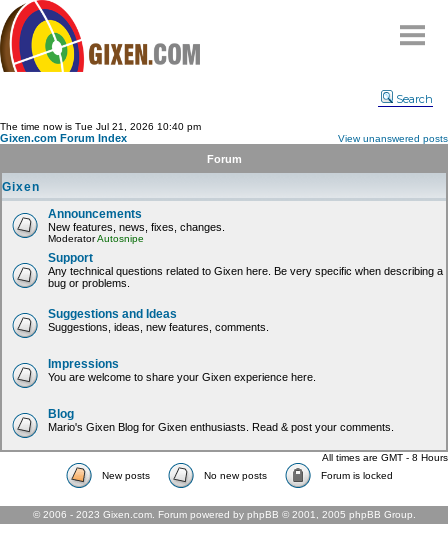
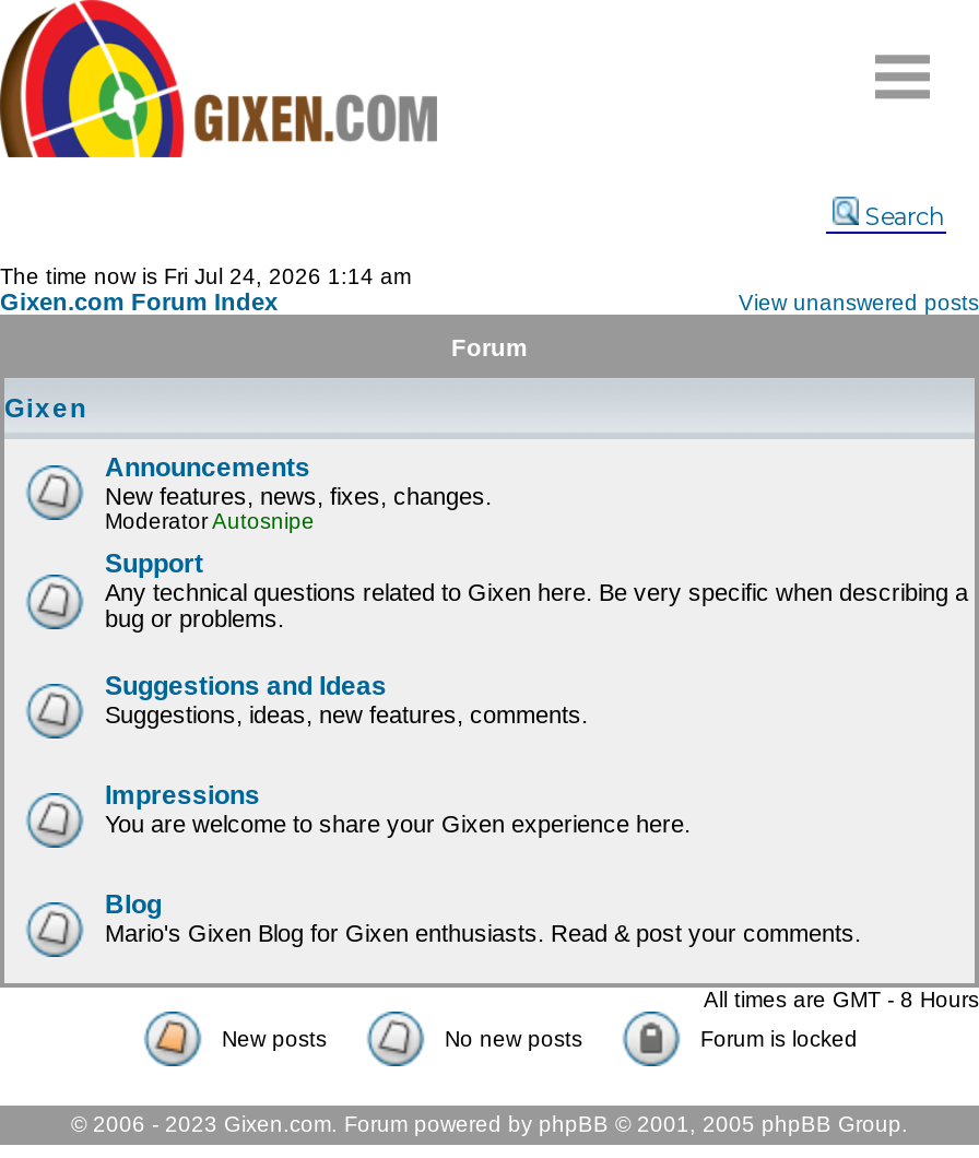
[0,121,201,132] The time now is Tue Jul 21, 2026 10:40 pm -> [0,264,411,288] The time now is Fri Jul 24, 2026 1:14 am

